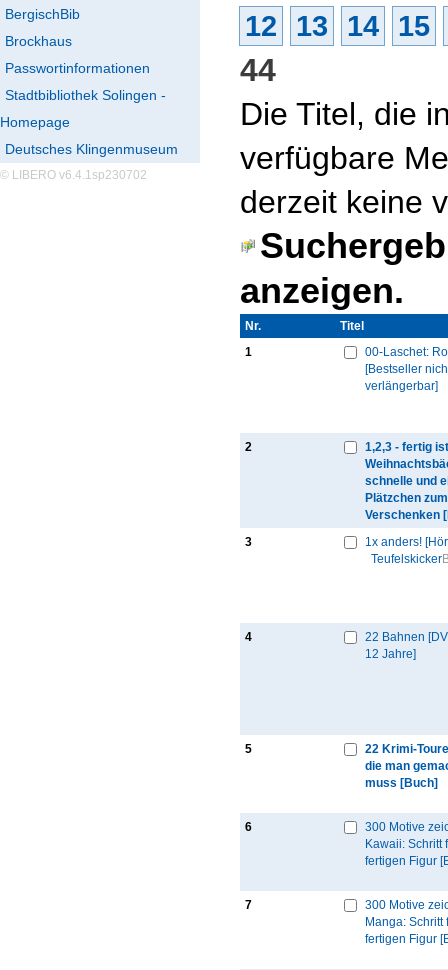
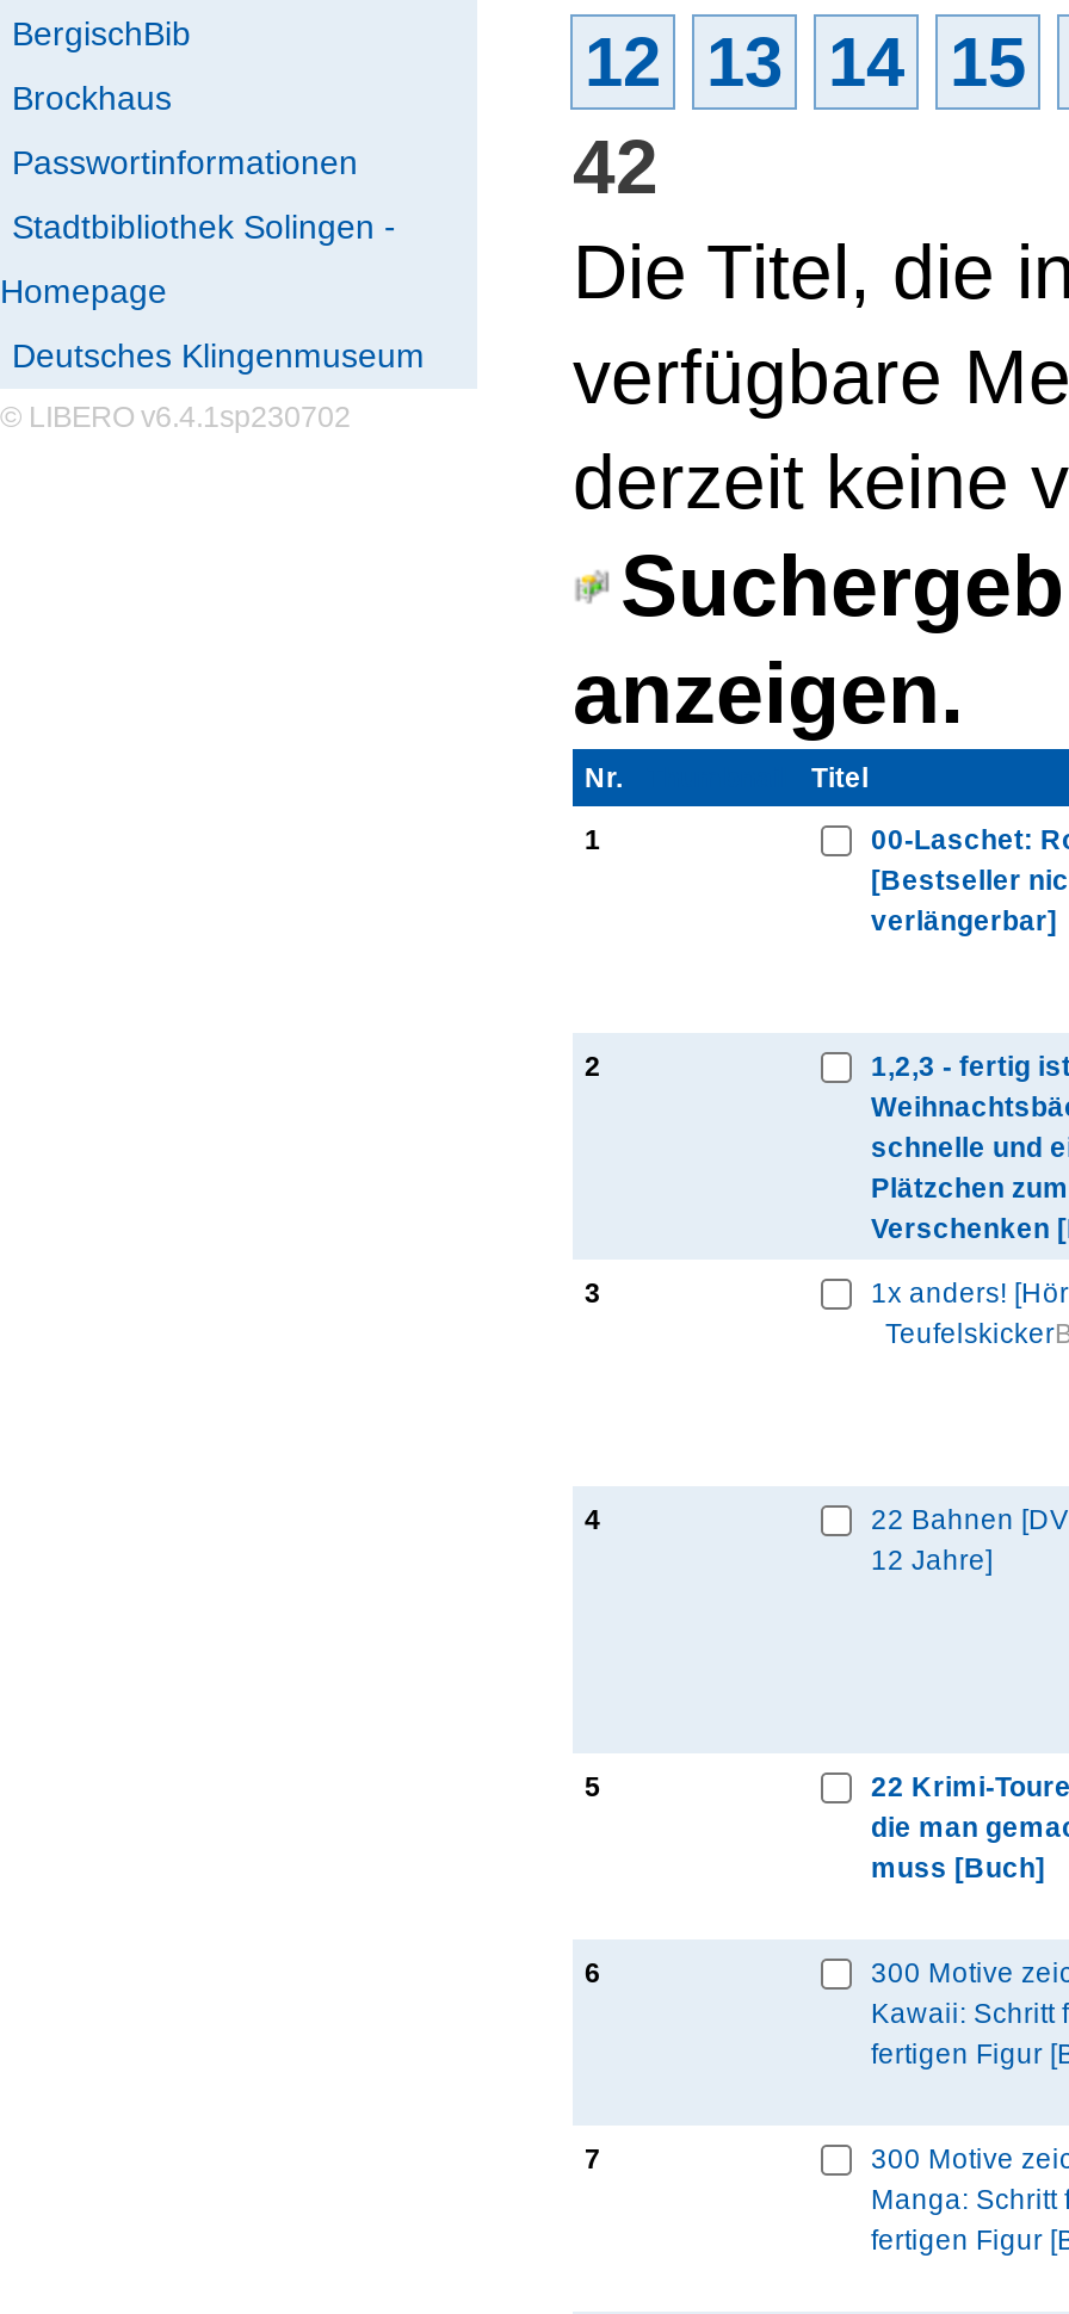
[240,52,276,88] 44 -> [573,125,659,210] 42

